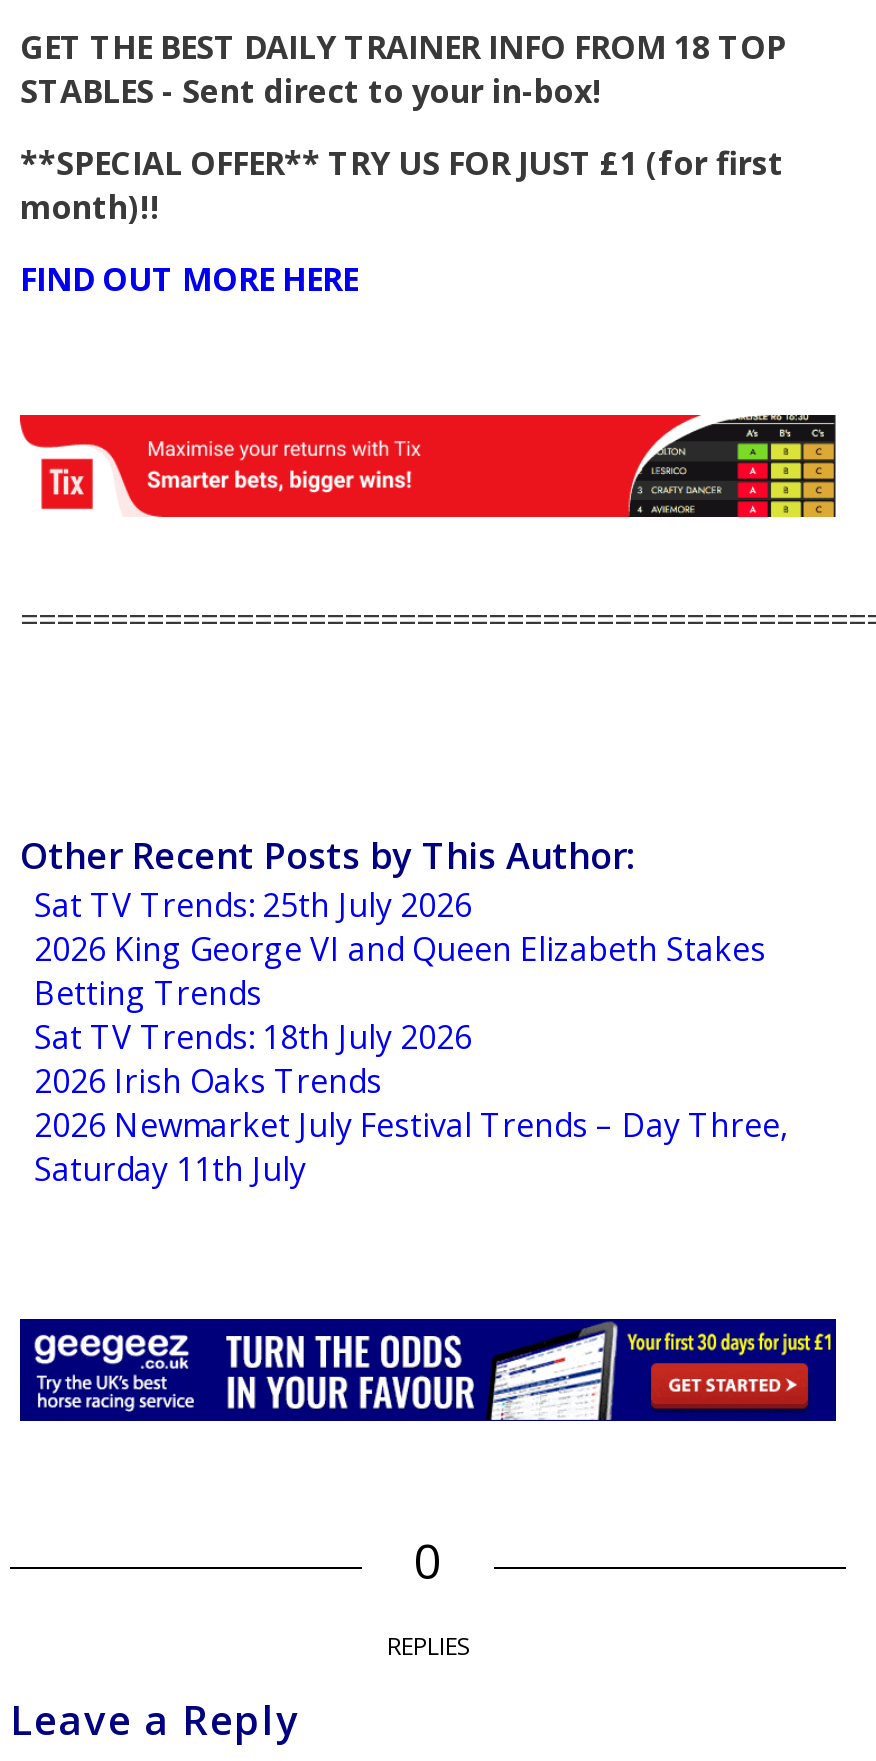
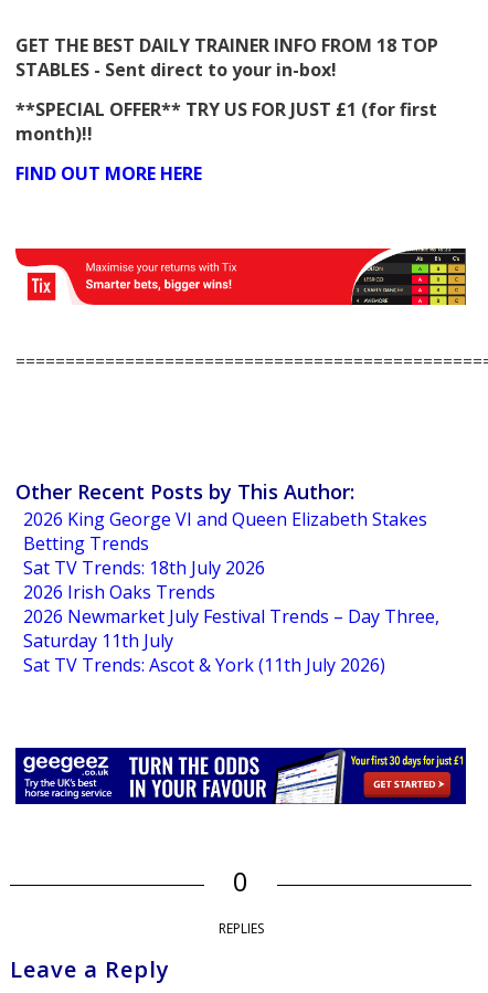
[34,884,472,928] Sat TV Trends: 25th July 2026 -> none
moved [34,928,788,1192] -> [23,507,439,653]: 2026 King George VI and Queen Elizabeth Stakes | Betting Trends | Sat TV Trends: 18th July 2026 | 2026 Irish Oaks Trends | 2026 Newmarket July Festival Trends – Day Three, | Saturday 11th July
none -> [23,653,385,678] Sat TV Trends: Ascot & York (11th July 2026)

